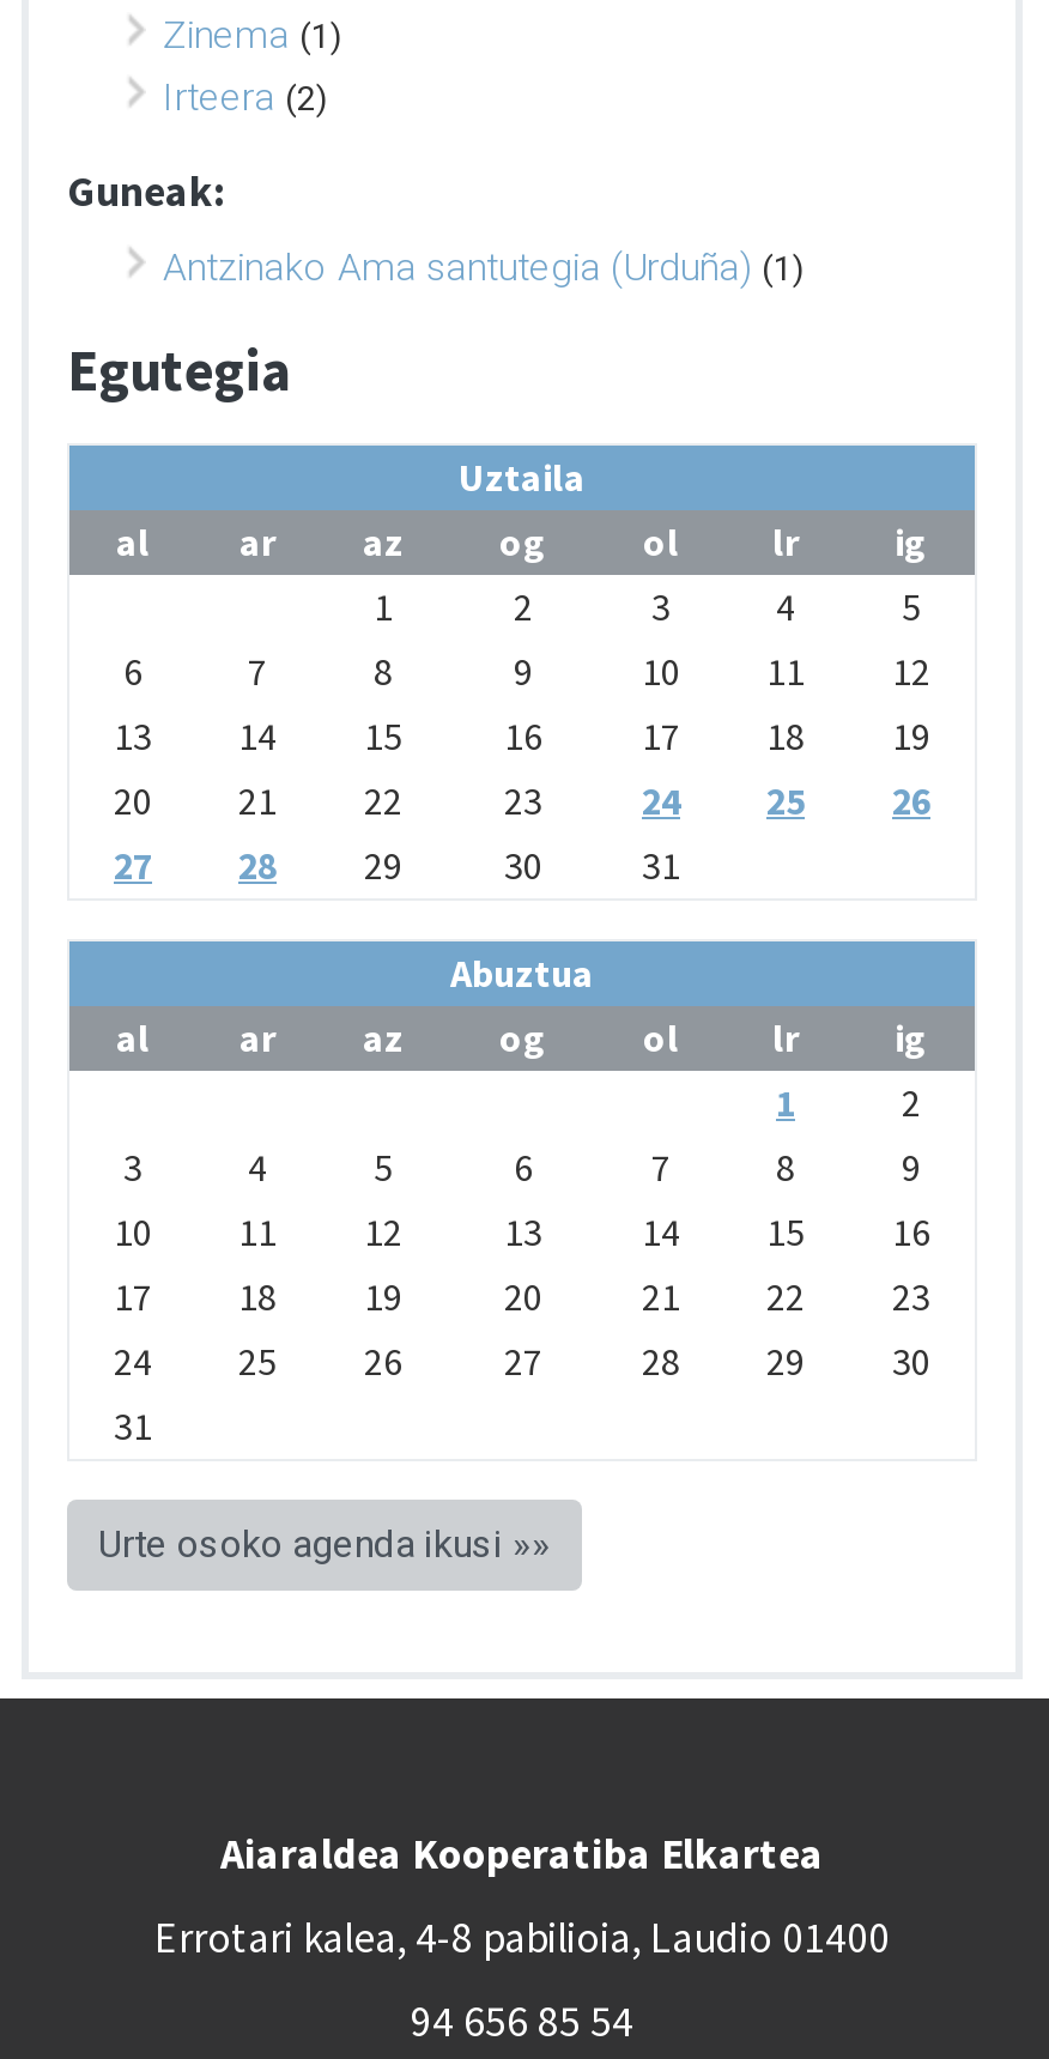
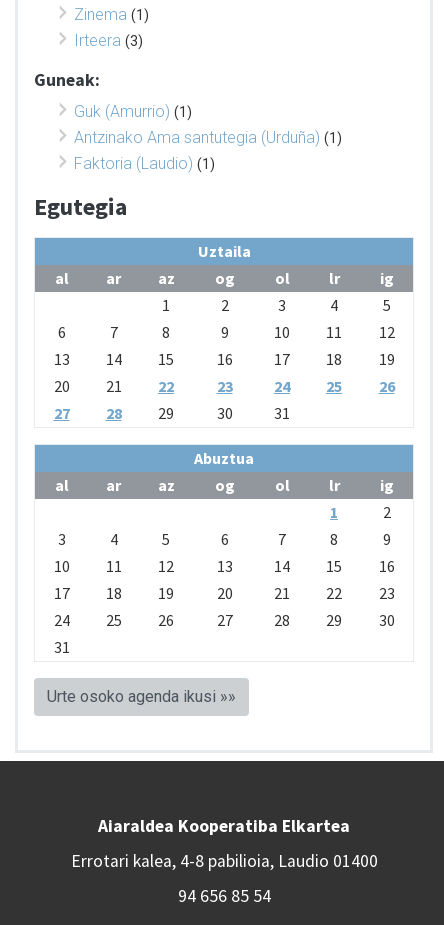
[163,75,328,120] Irteera (2) -> [74,31,143,50] Irteera (3)
none -> [74,102,192,121] Guk (Amurrio) (1)
none -> [74,154,215,173] Faktoria (Laudio) (1)

